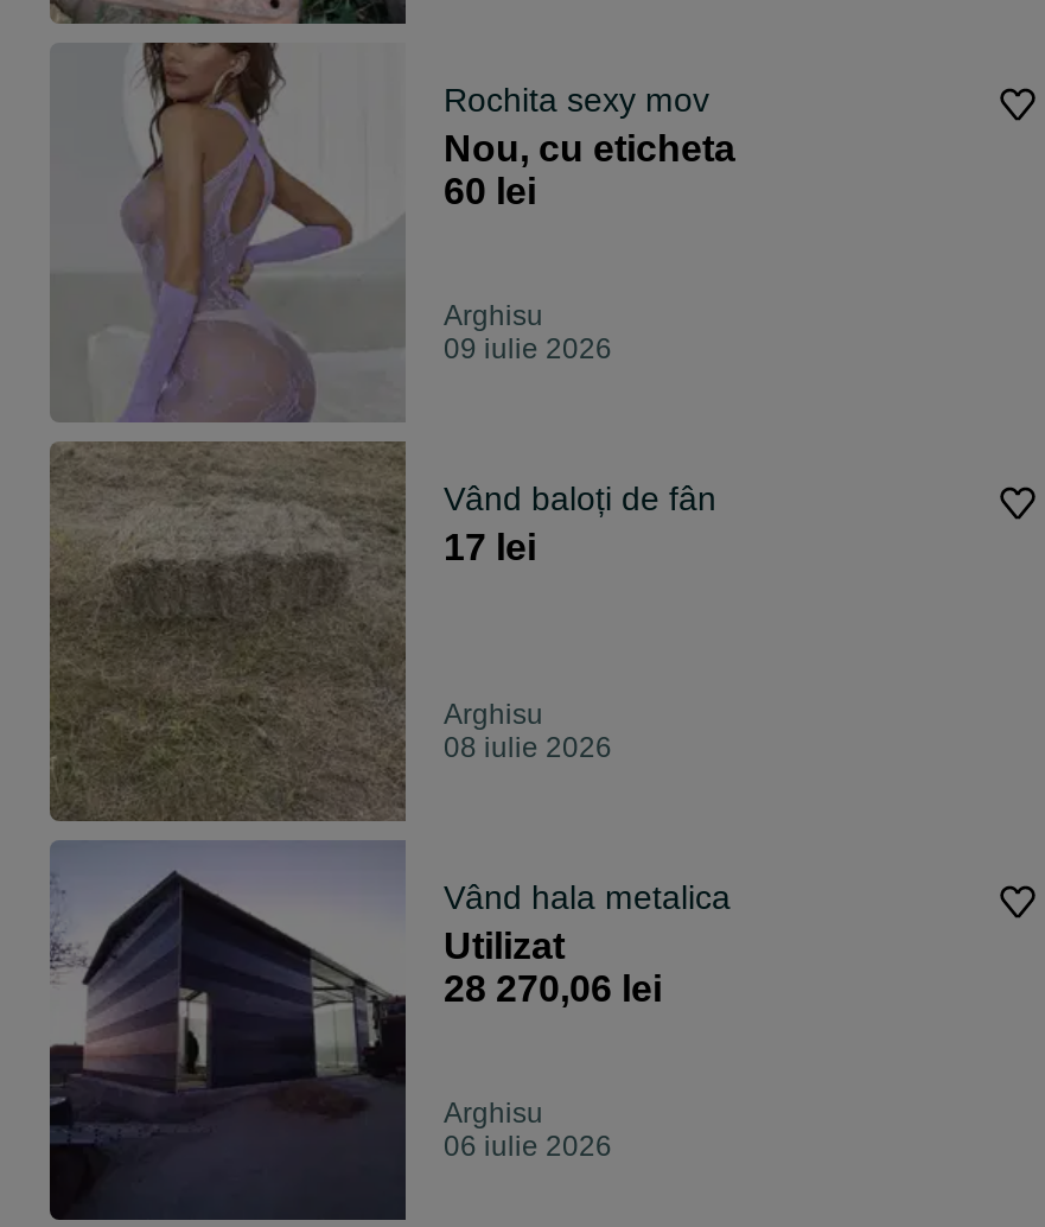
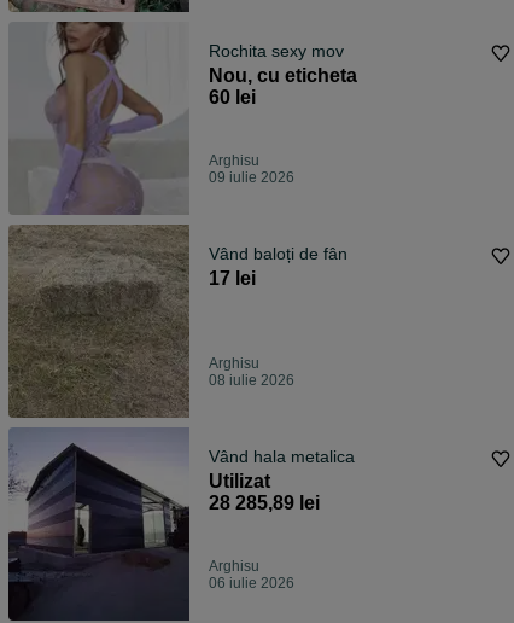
[444,969,662,1009] 28 270,06 lei -> [209,493,320,513] 28 285,89 lei

